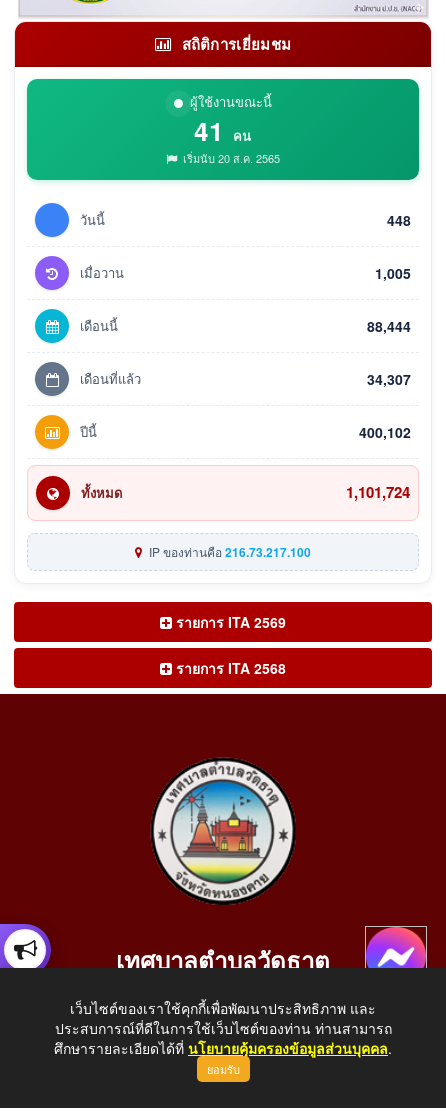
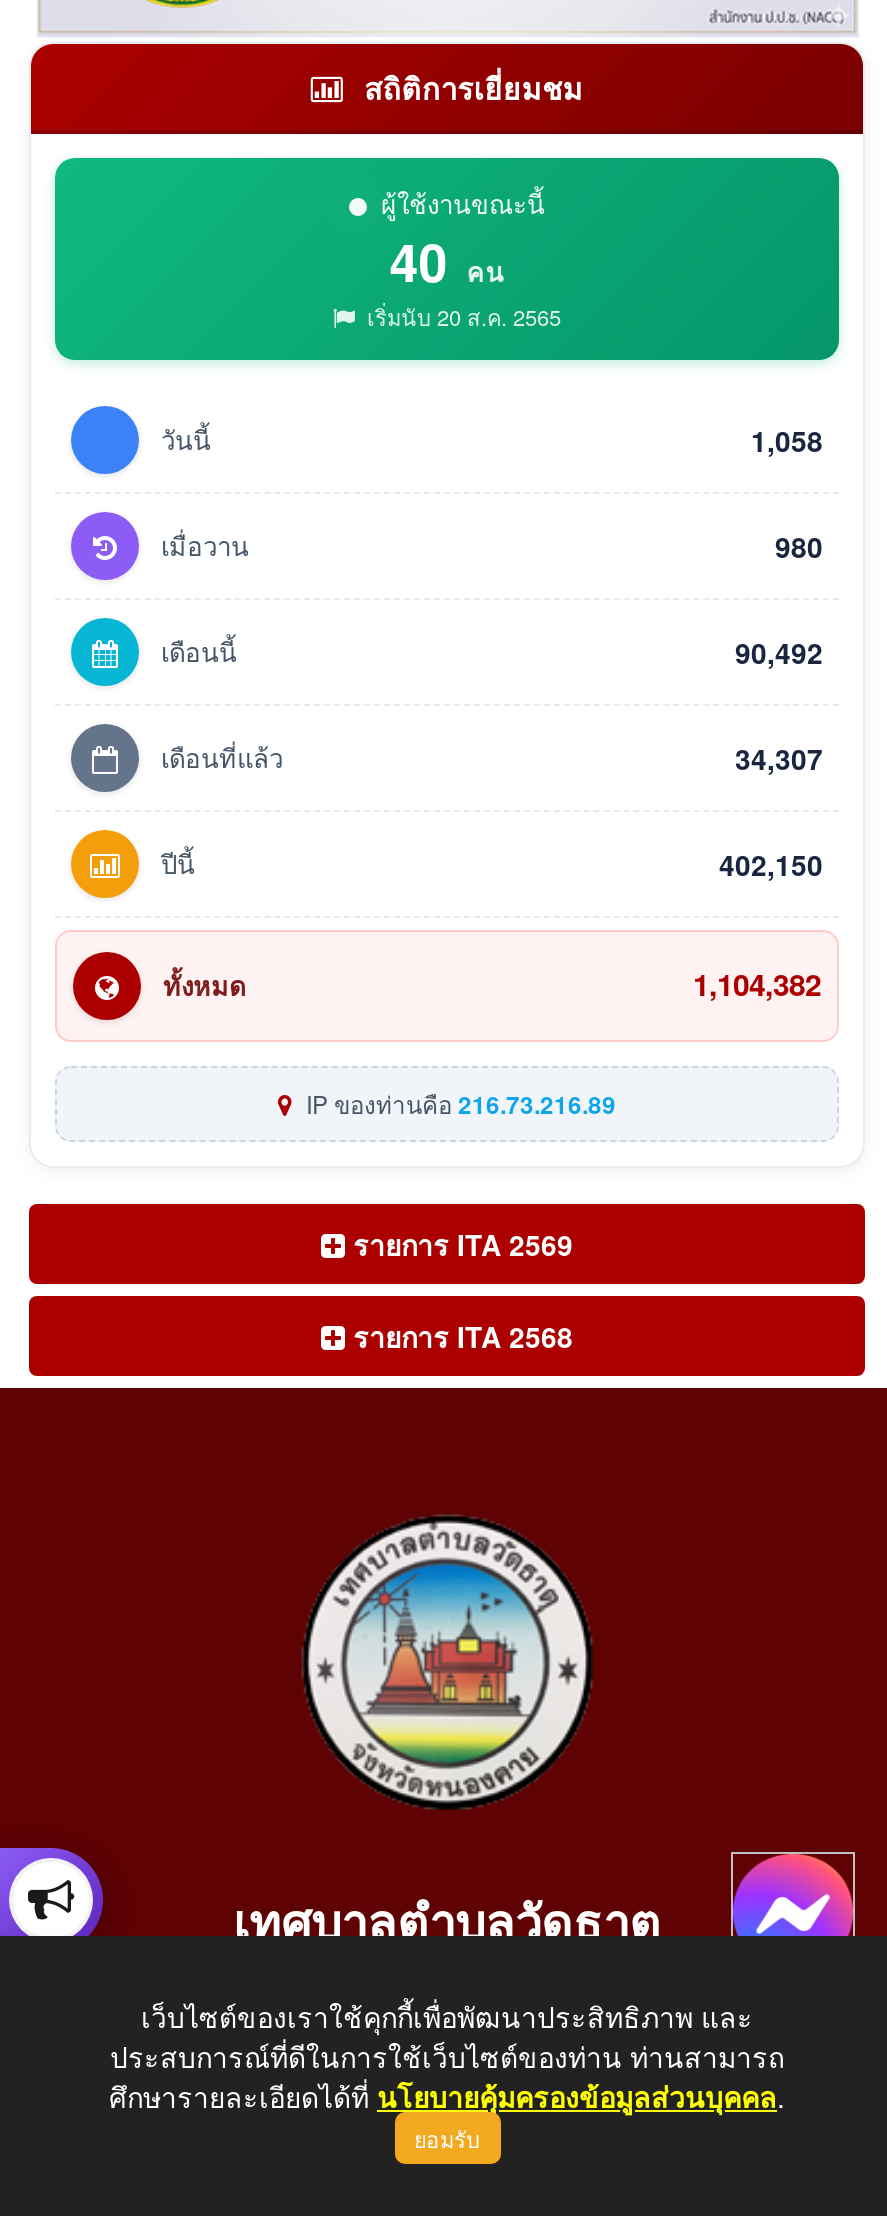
[194,112,252,149] 41 คน -> [389,223,505,297] 40 คน
[387,210,411,230] 448 -> [751,419,823,459] 1,058
[375,263,411,283] 1,005 -> [775,525,823,565] 980
[367,316,411,336] 88,444 -> [735,631,823,671] 90,492
[359,422,411,442] 400,102 -> [719,843,823,883] 402,150
[346,481,410,503] 1,101,724 -> [693,962,821,1006] 1,104,382
[146,543,311,561] IP ของท่านคือ216.73.217.100 -> [300,1085,616,1121] IP ของท่านคือ216.73.216.89

